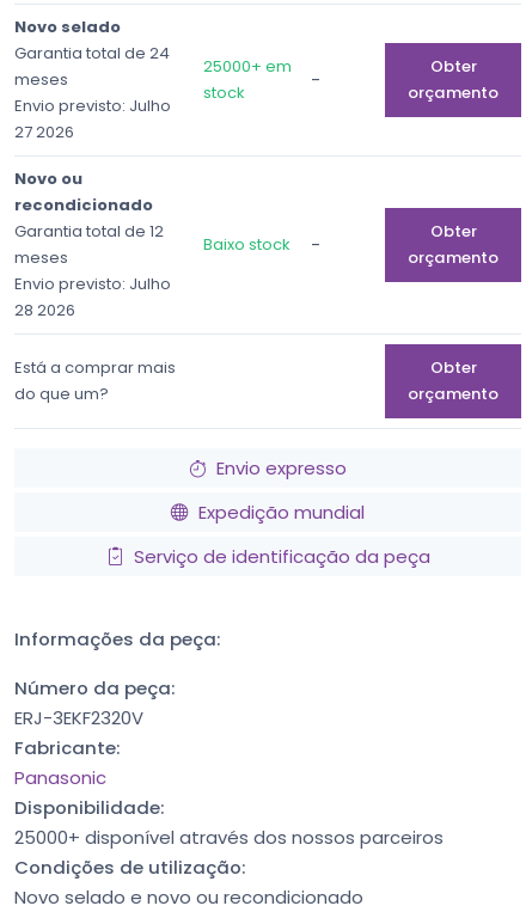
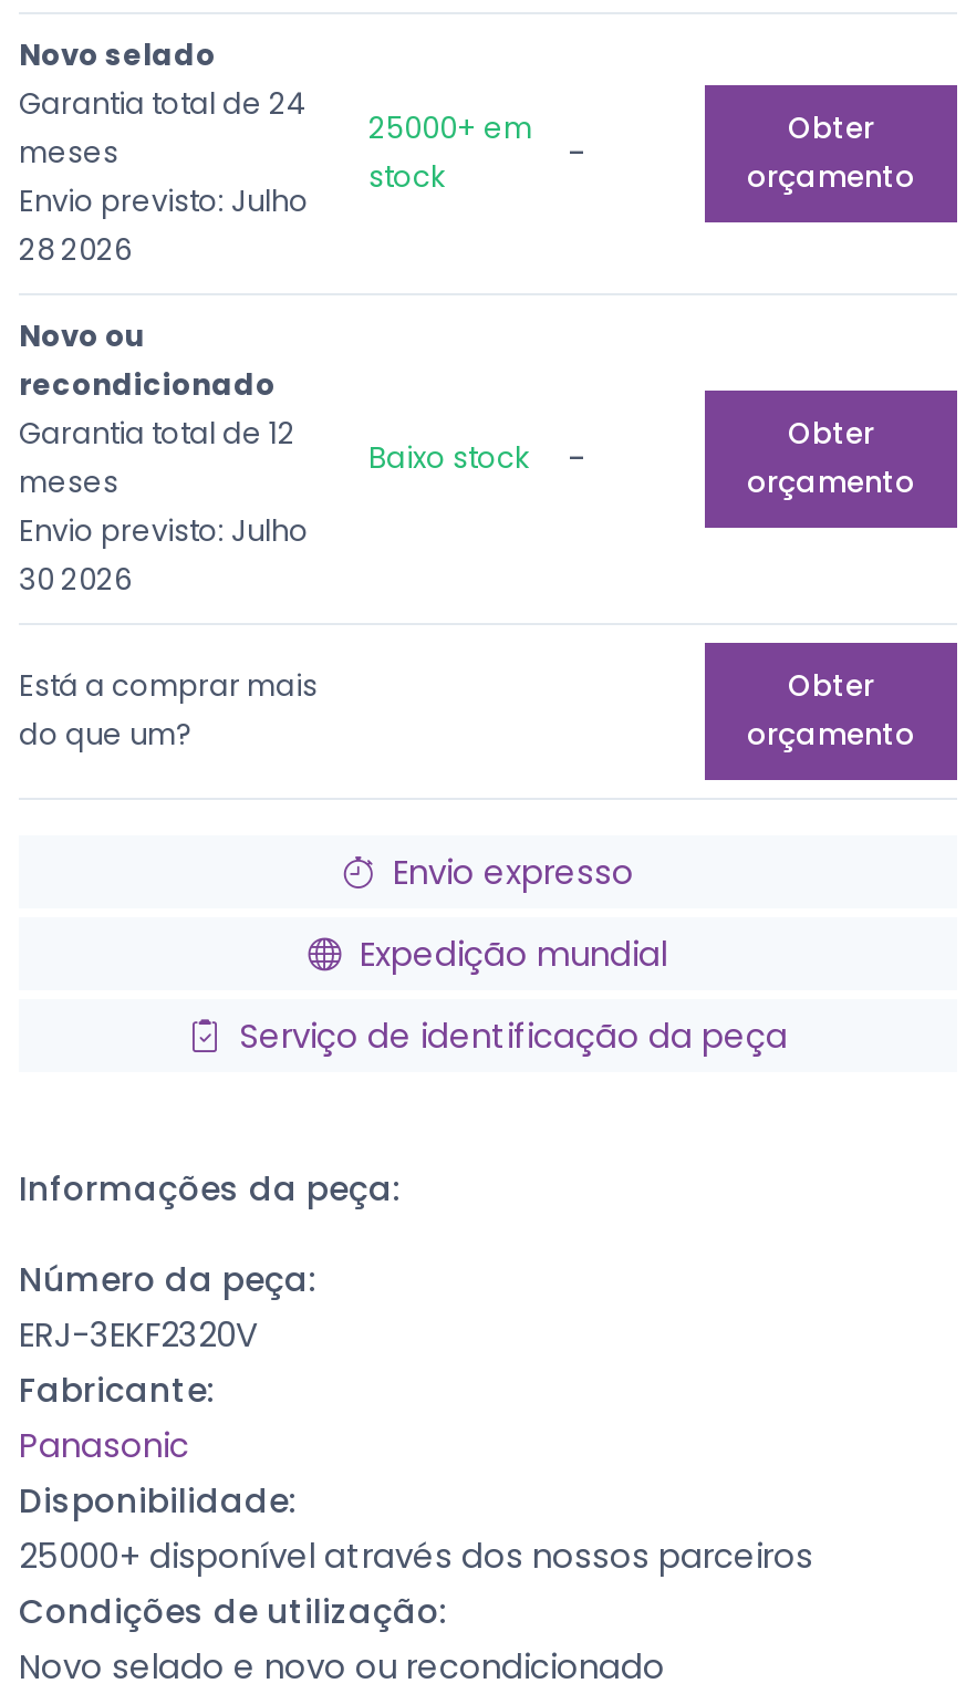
[14,120,74,143] 27 2026 -> [19,228,132,270] 28 2026
[14,298,75,321] 28 2026 -> [19,558,132,600] 30 2026

